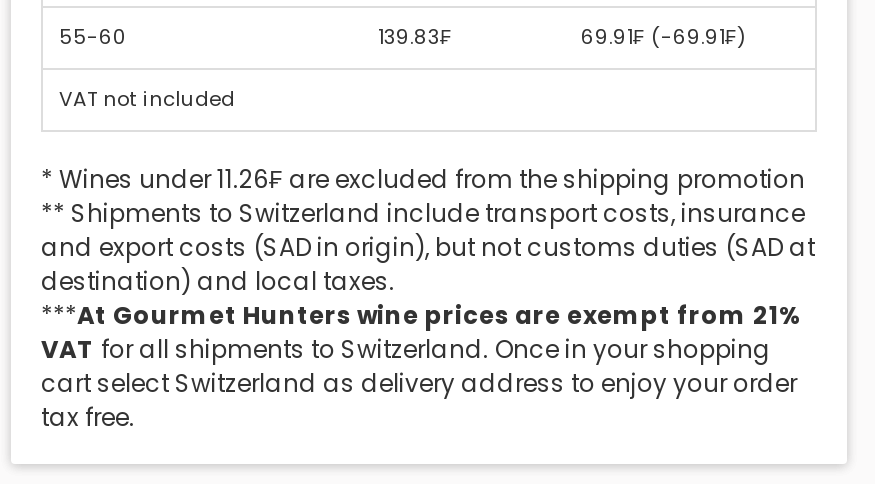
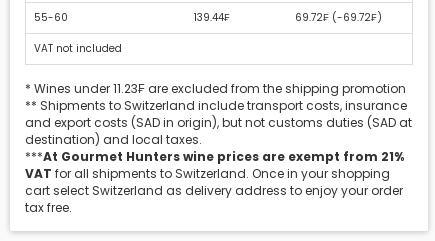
[378,22,452,52] 139.83₣ -> [194,10,230,25] 139.44₣
[581,22,747,52] 69.91₣ (-69.91₣) -> [295,10,382,25] 69.72₣ (-69.72₣)
[41,162,805,196] * Wines under 11.26₣ are excluded from the shipping promotion -> [25,80,406,97] * Wines under 11.23₣ are excluded from the shipping promotion

